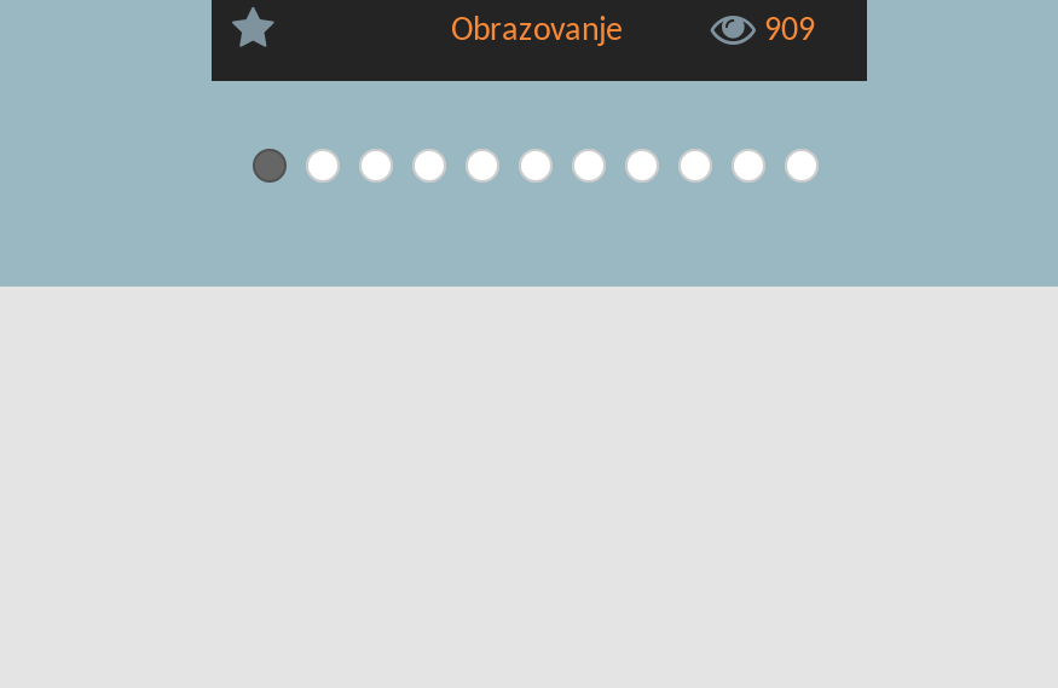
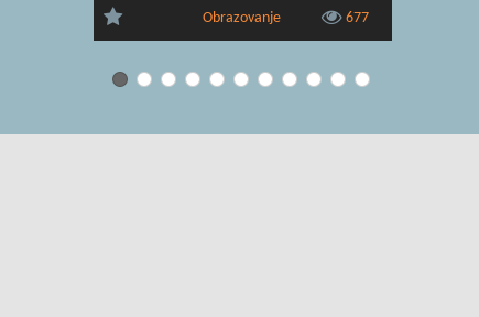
[757,13,815,50] 909 -> [342,10,368,26] 677

